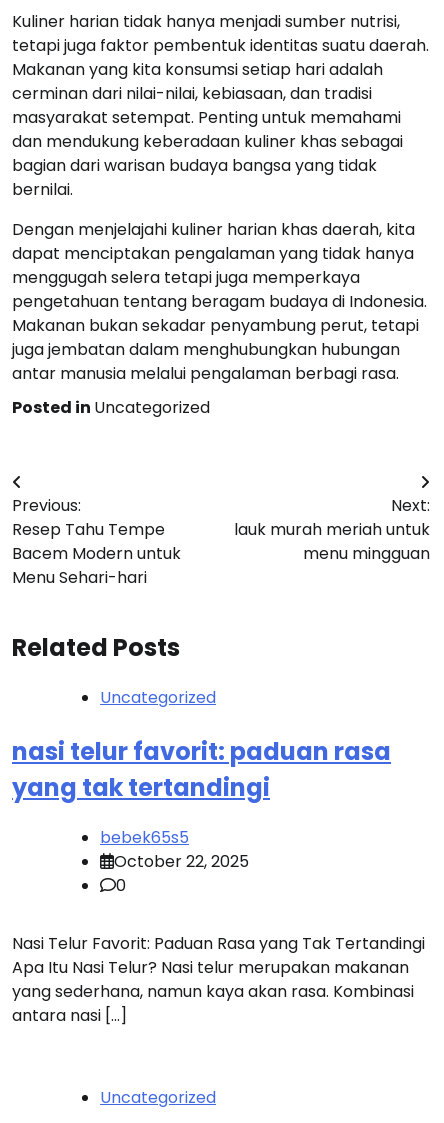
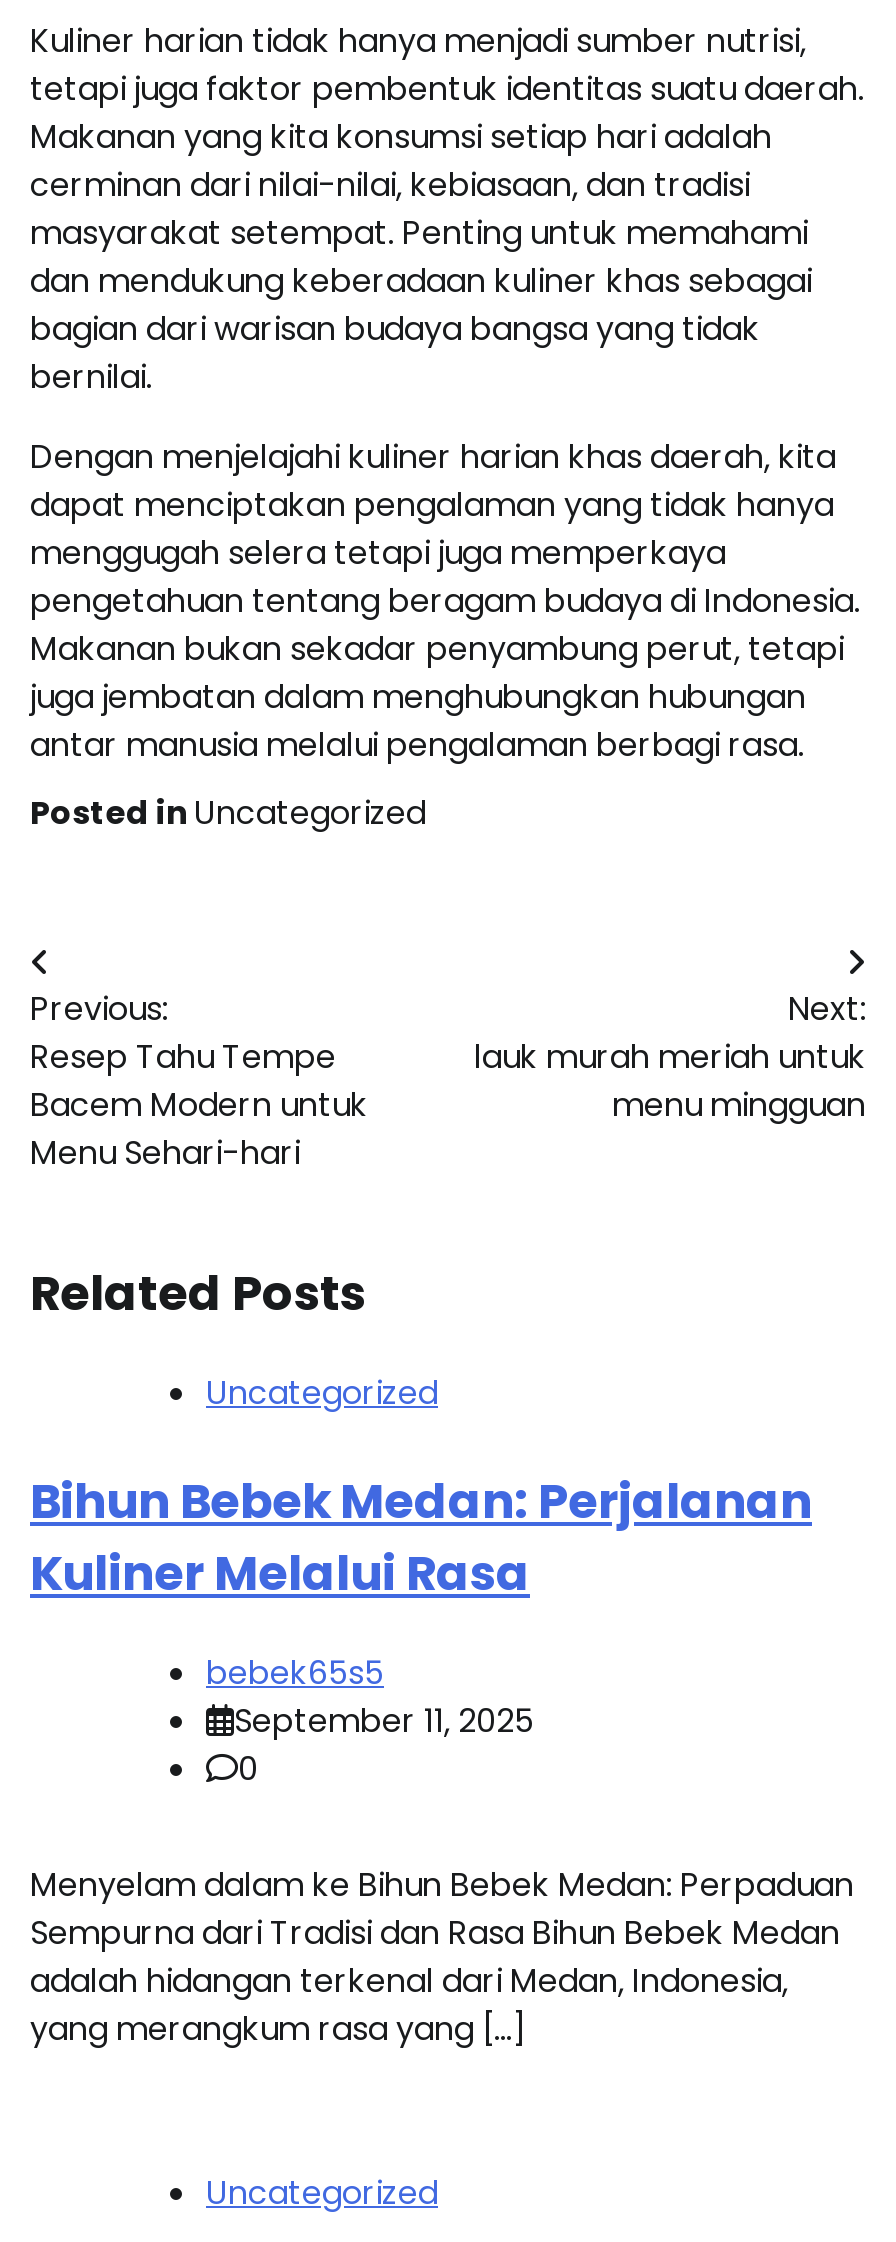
[12,735,391,804] nasi telur favorit: paduan rasa | yang tak tertandingi -> [30,1468,812,1606] Bihun Bebek Medan: Perjalanan | Kuliner Melalui Rasa
[114,850,249,873] October 22, 2025 -> [234,1698,534,1744] September 11, 2025
[12,932,425,1027] Nasi Telur Favorit: Paduan Rasa yang Tak Tertandingi | Apa Itu Nasi Telur? Nasi telur merupakan makanan | yang sederhana, namun kaya akan rasa. Kombinasi | antara nasi […] -> [30,1862,854,2052] Menyelam dalam ke Bihun Bebek Medan: Perpaduan | Sempurna dari Tradisi dan Rasa Bihun Bebek Medan | adalah hidangan terkenal dari Medan, Indonesia, | yang merangkum rasa yang […]

